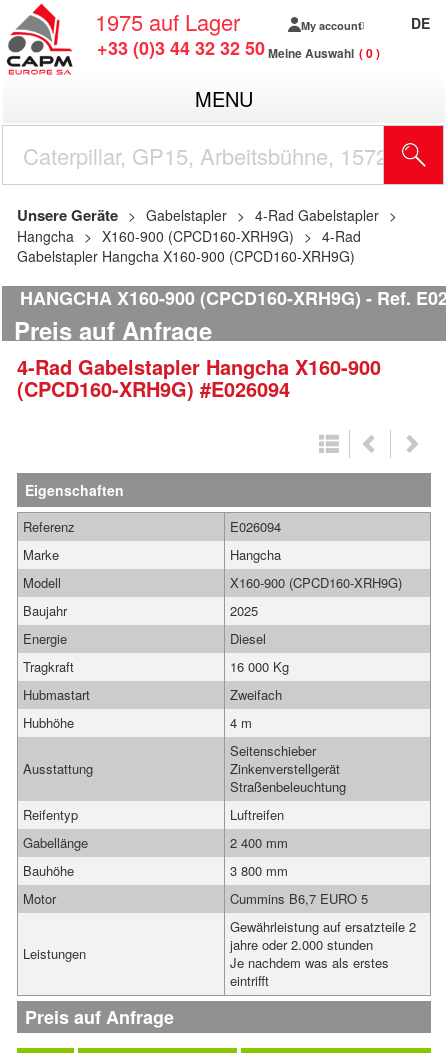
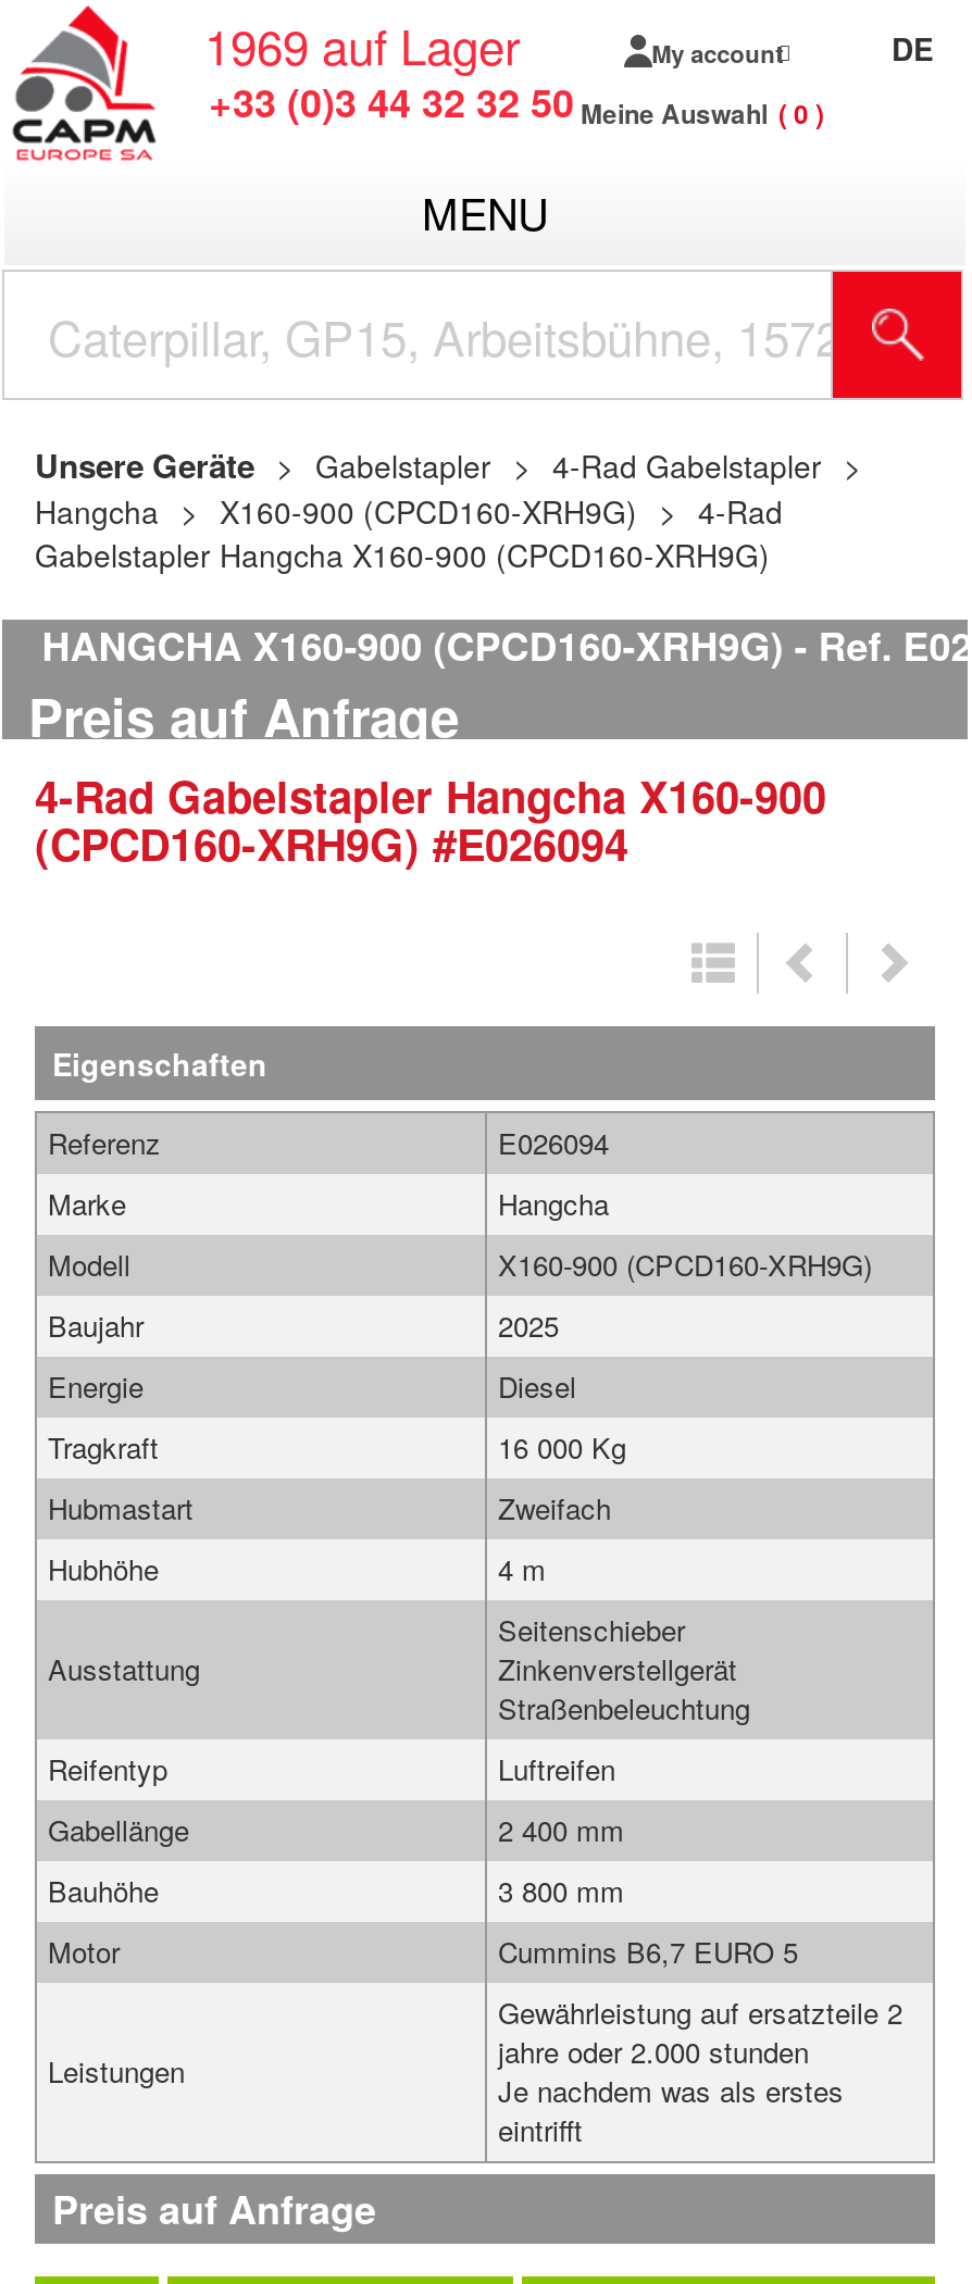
[95,6,240,37] 1975 auf Lager -> [204,11,520,78] 1969 auf Lager

